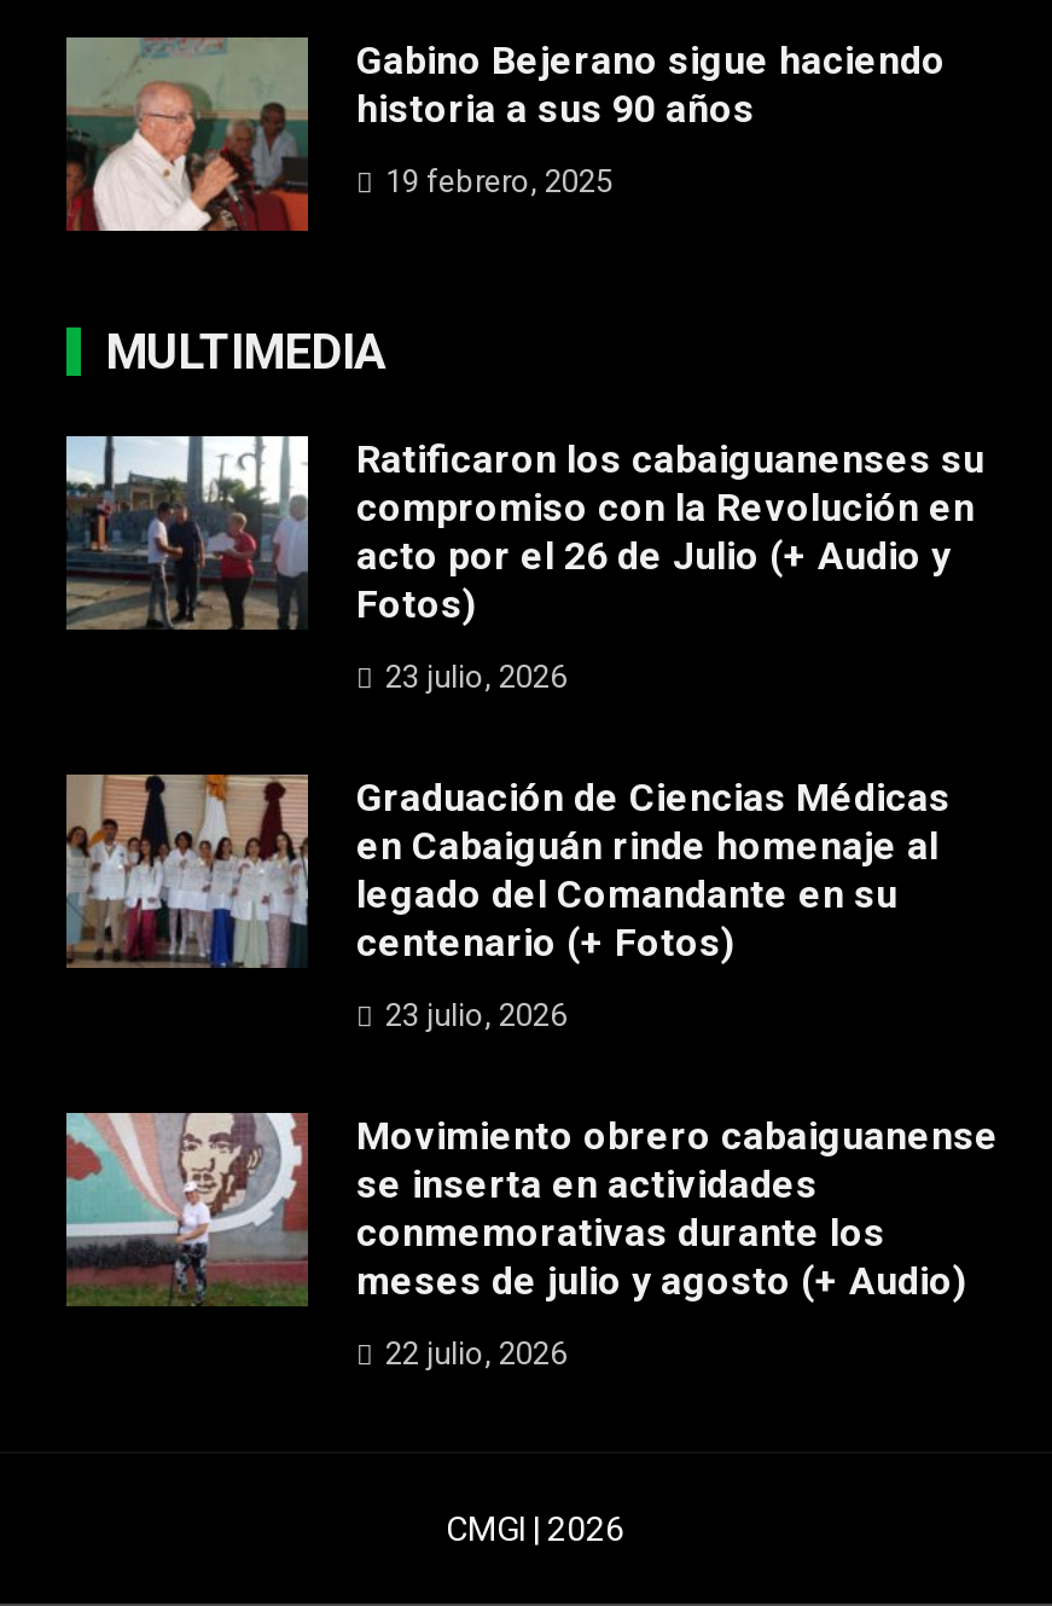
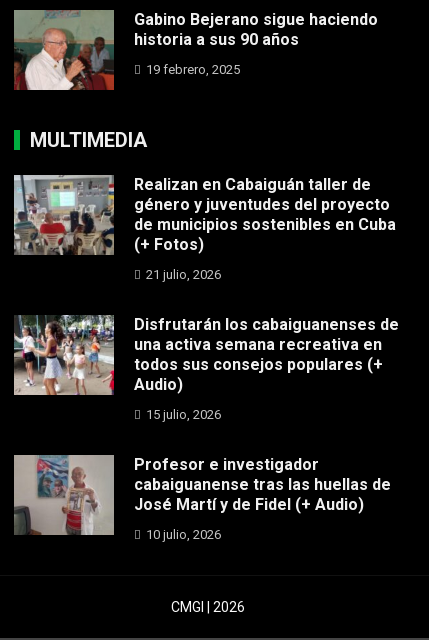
[66,434,984,632] [image] | Ratificaron los cabaiguanenses su | compromiso con la Revolución en | acto por el 26 de Julio (+ Audio y | Fotos) -> [13,174,396,255] [image] | Realizan en Cabaiguán taller de | género y juventudes del proyecto | de municipios sostenibles en Cuba | (+ Fotos)
[385,659,566,695] 23 julio, 2026 -> [146,267,221,282] 21 julio, 2026
[66,772,951,968] [image] | Graduación de Ciencias Médicas | en Cabaiguán rinde homenaje al | legado del Comandante en su | centenario (+ Fotos) -> [13,314,399,396] [image] | Disfrutarán los cabaiguanenses de | una activa semana recreativa en | todos sus consejos populares (+ | Audio)
[385,997,566,1033] 23 julio, 2026 -> [146,407,221,422] 15 julio, 2026
[64,1111,999,1306] [image] | Movimiento obrero cabaiguanense | se inserta en actividades | conmemorativas durante los | meses de julio y agosto (+ Audio) -> [14,454,391,536] [image] | Profesor e investigador | cabaiguanense tras las huellas de | José Martí y de Fidel (+ Audio)
[385,1335,566,1372] 22 julio, 2026 -> [146,527,221,542] 10 julio, 2026

